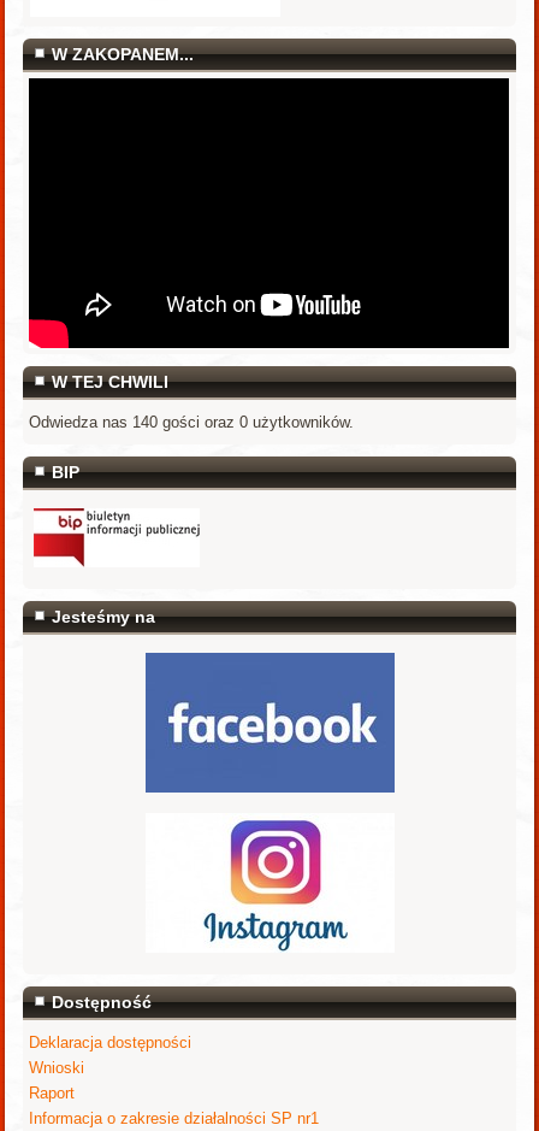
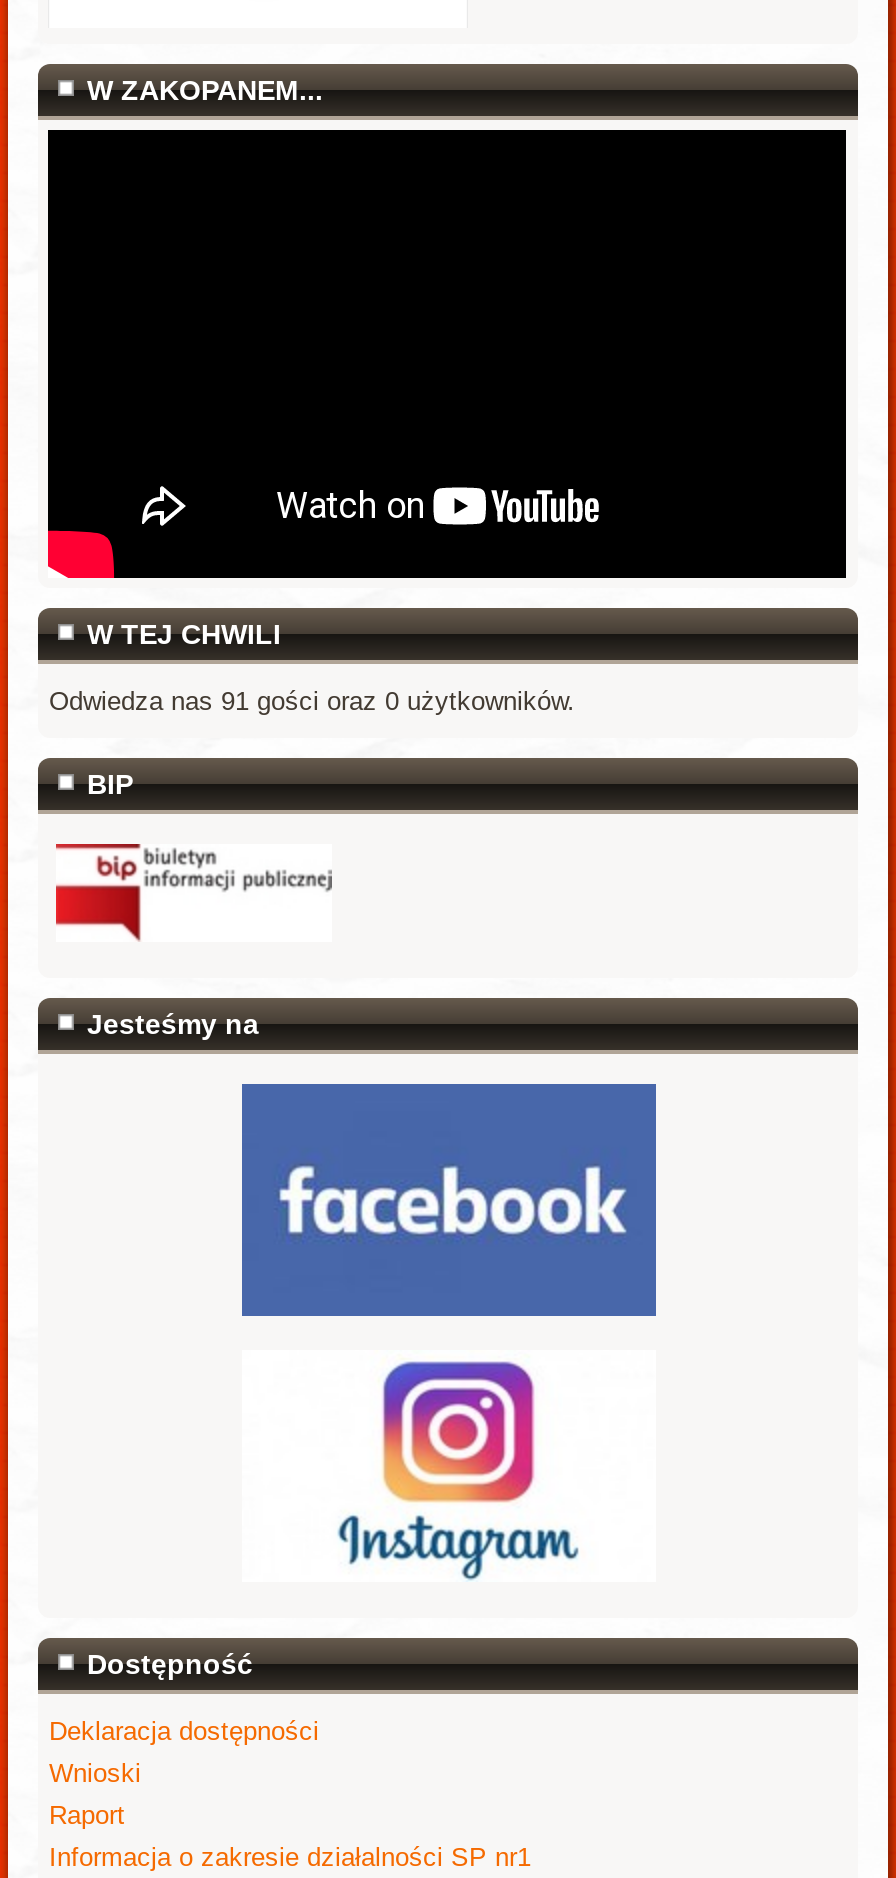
[29,413,354,431] Odwiedza nas 140 gości oraz 0 użytkowników. -> [49,686,575,716] Odwiedza nas 91 gości oraz 0 użytkowników.

